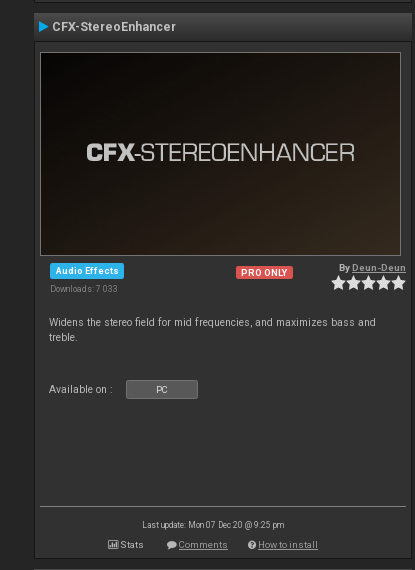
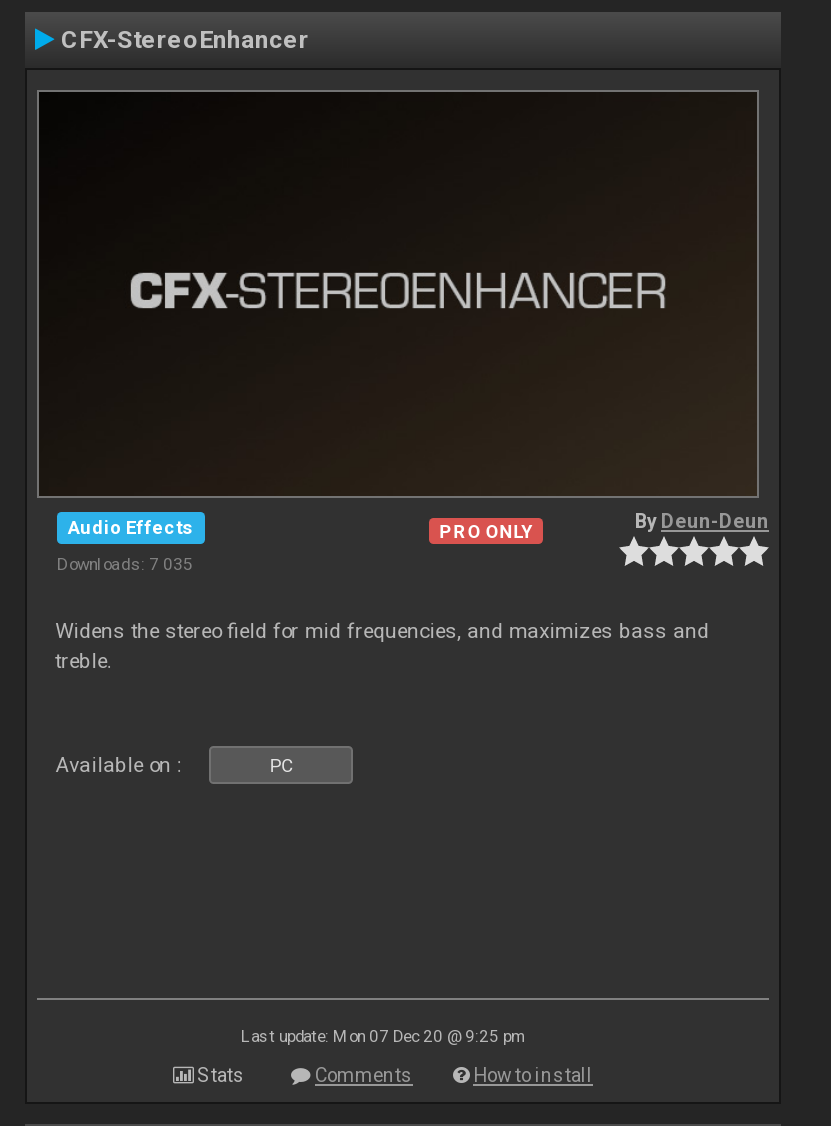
[50,284,118,294] Downloads: 7 033 -> [57,553,193,573] Downloads: 7 035

